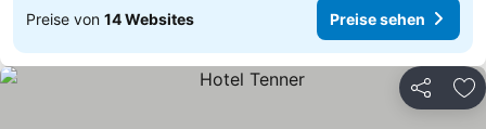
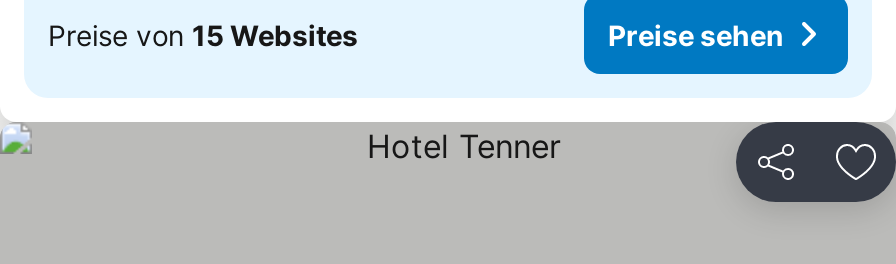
[26,9,194,28] Preise von 14 Websites -> [48,17,358,51] Preise von 15 Websites

